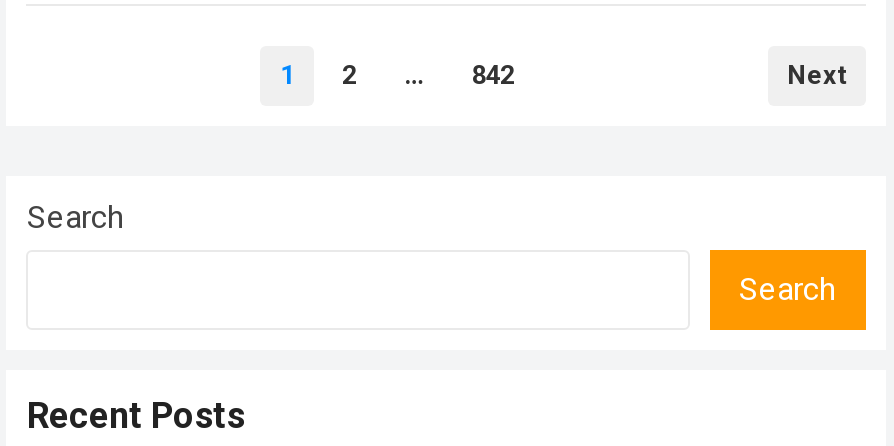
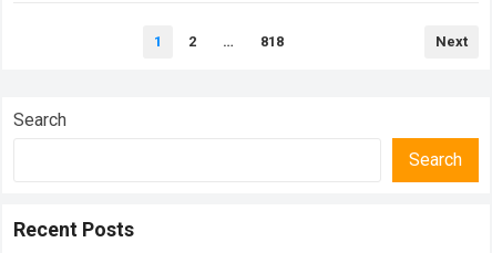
[472,60,514,90] 842 -> [260,33,284,50] 818

